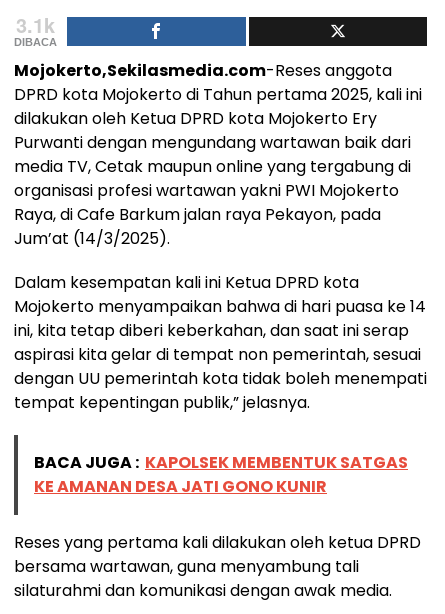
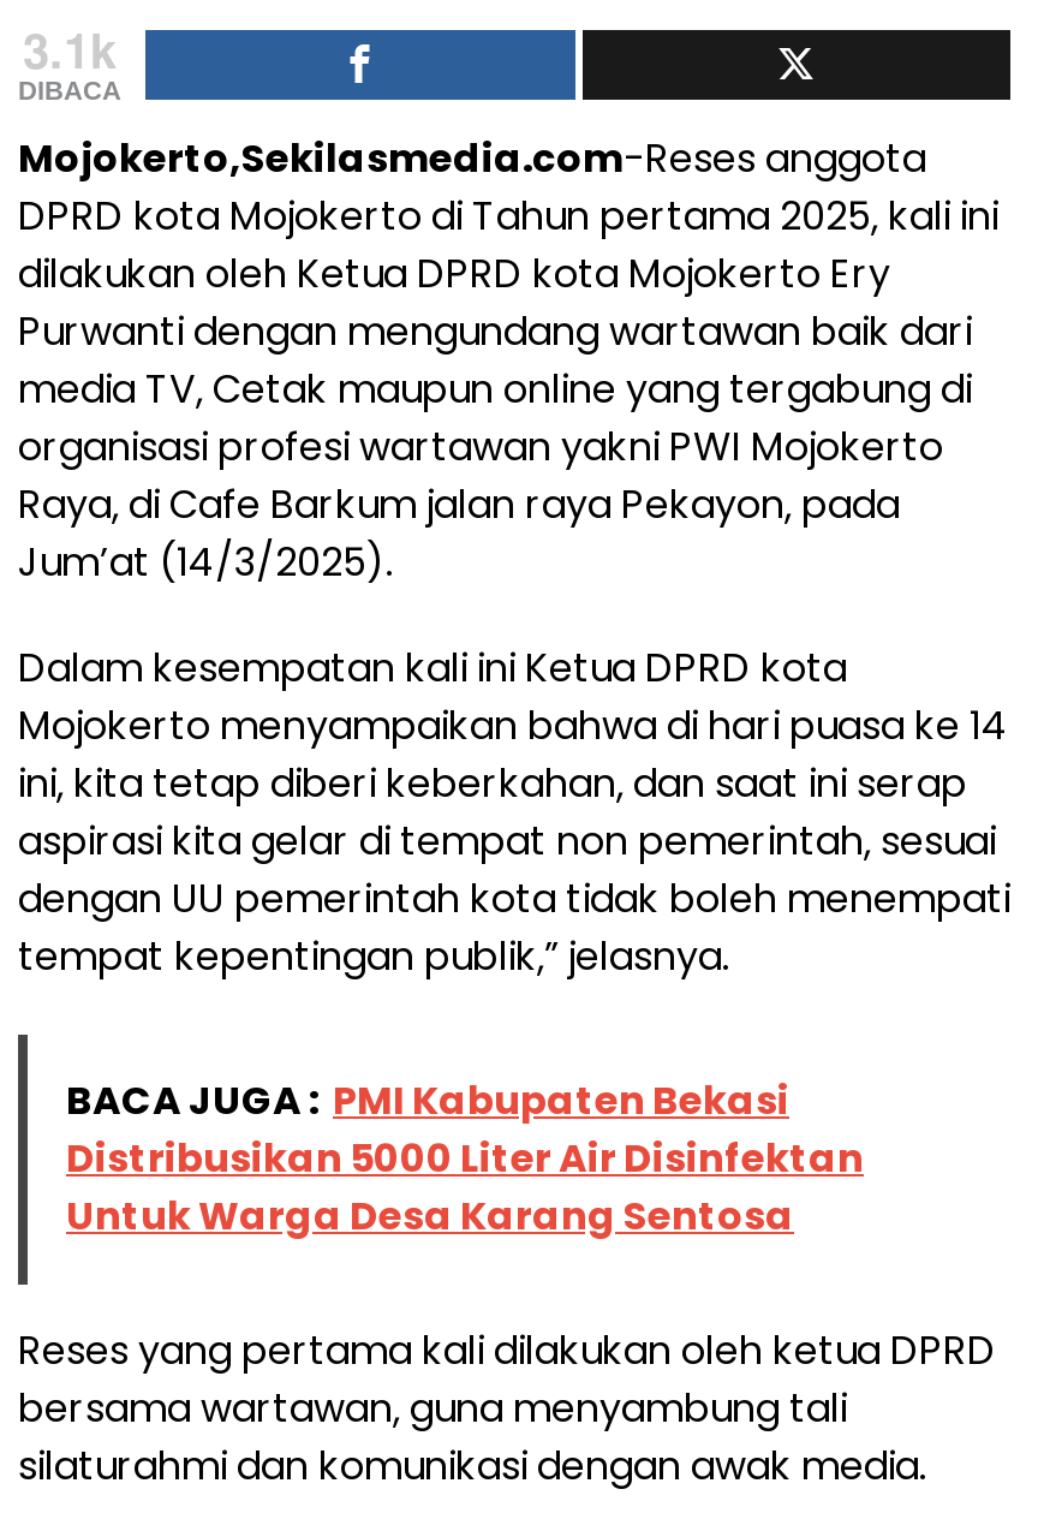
[34,451,408,498] BACA JUGA : KAPOLSEK MEMBENTUK SATGAS | KE AMANAN DESA JATI GONO KUNIR -> [66,1073,864,1244] BACA JUGA : PMI Kabupaten Bekasi | Distribusikan 5000 Liter Air Disinfektan | Untuk Warga Desa Karang Sentosa

